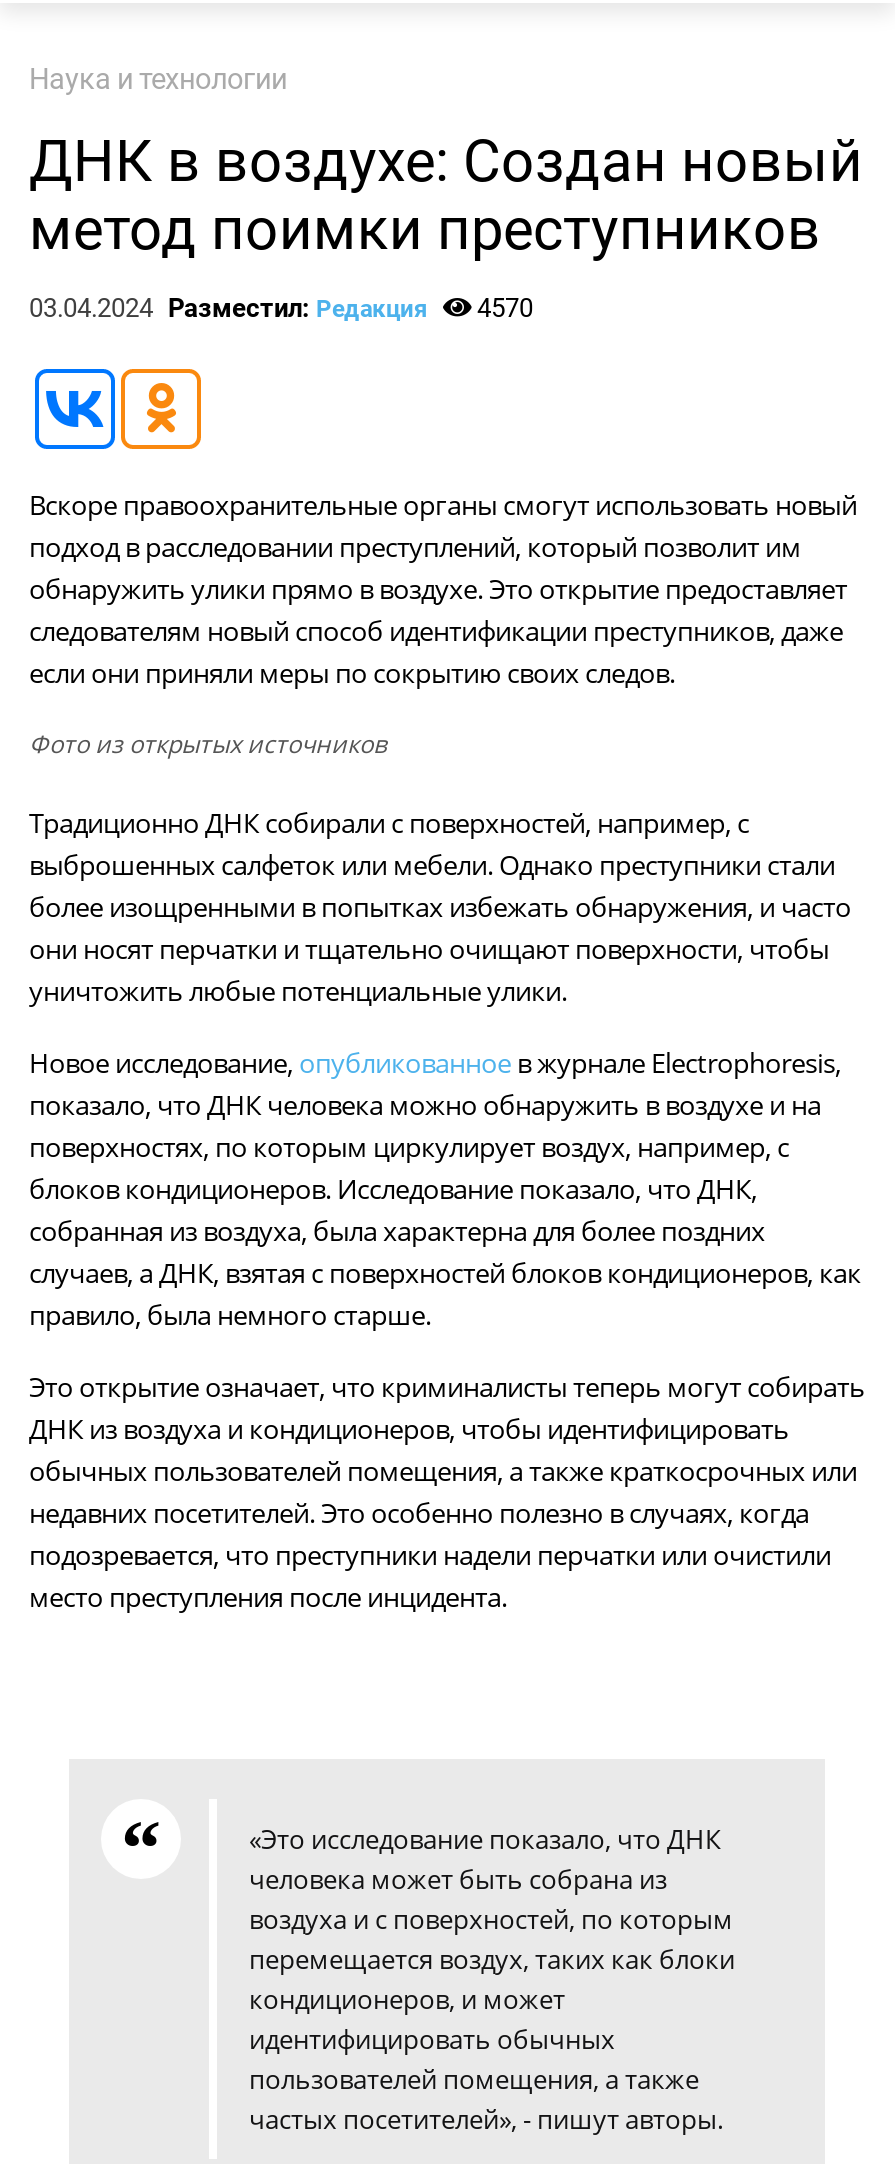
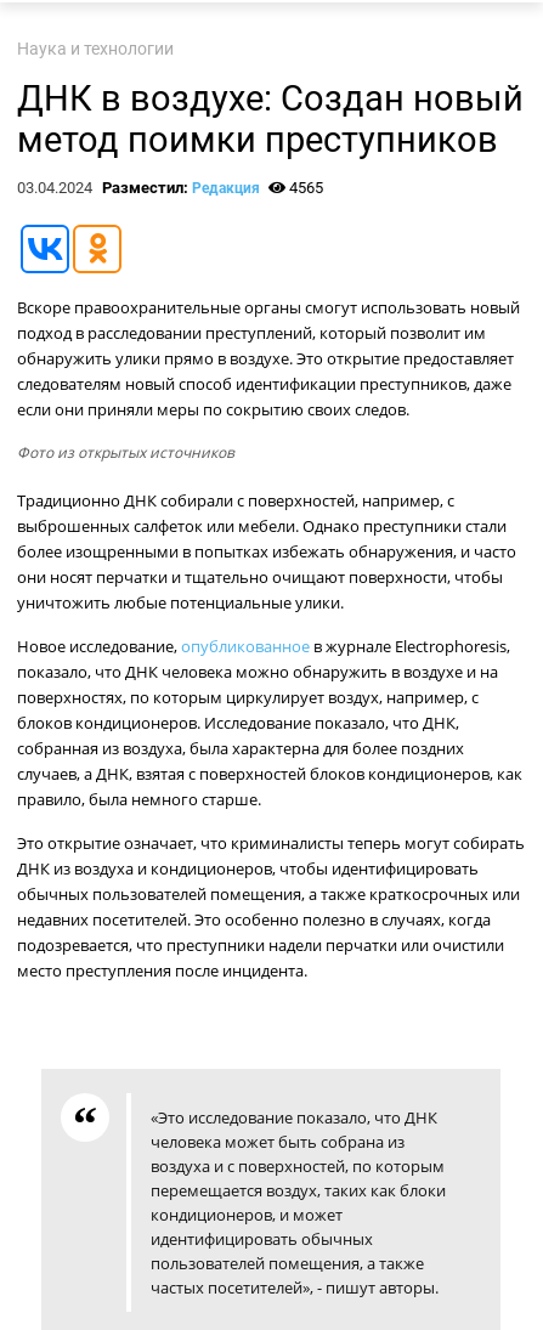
[29,293,533,323] 03.04.2024 Разместил: Редакция 4570 -> [17,179,323,197] 03.04.2024 Разместил: Редакция 4565

